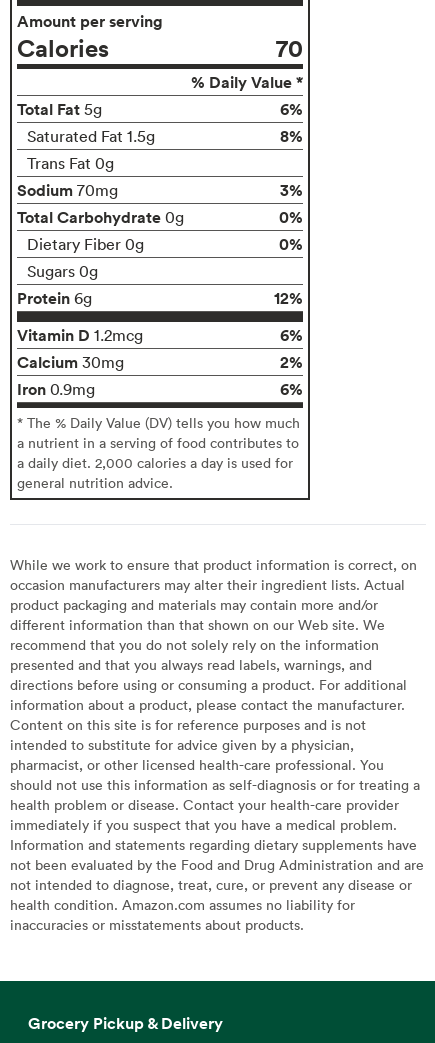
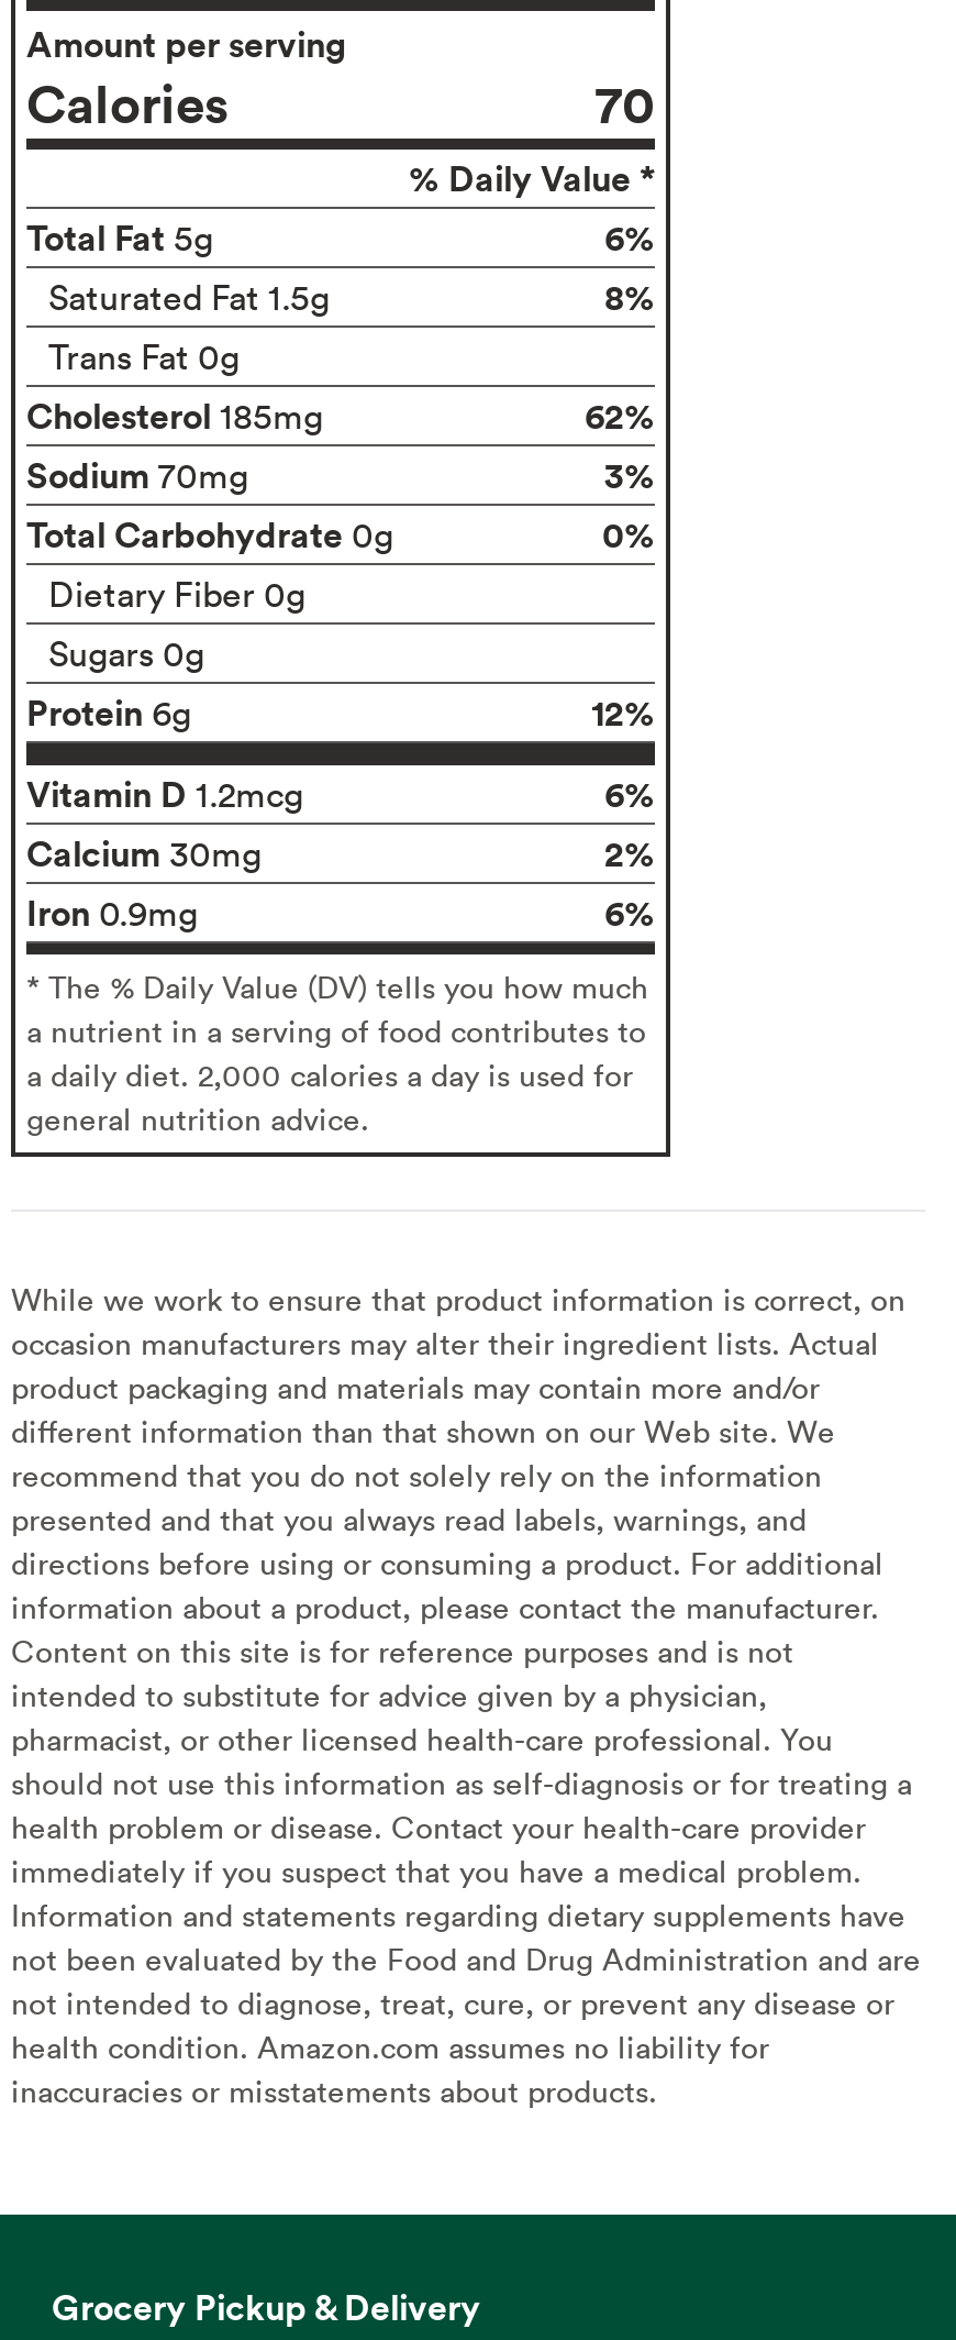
none -> [26,391,655,439] Cholesterol 185mg | 62%
[279,233,303,255] 0% -> none

